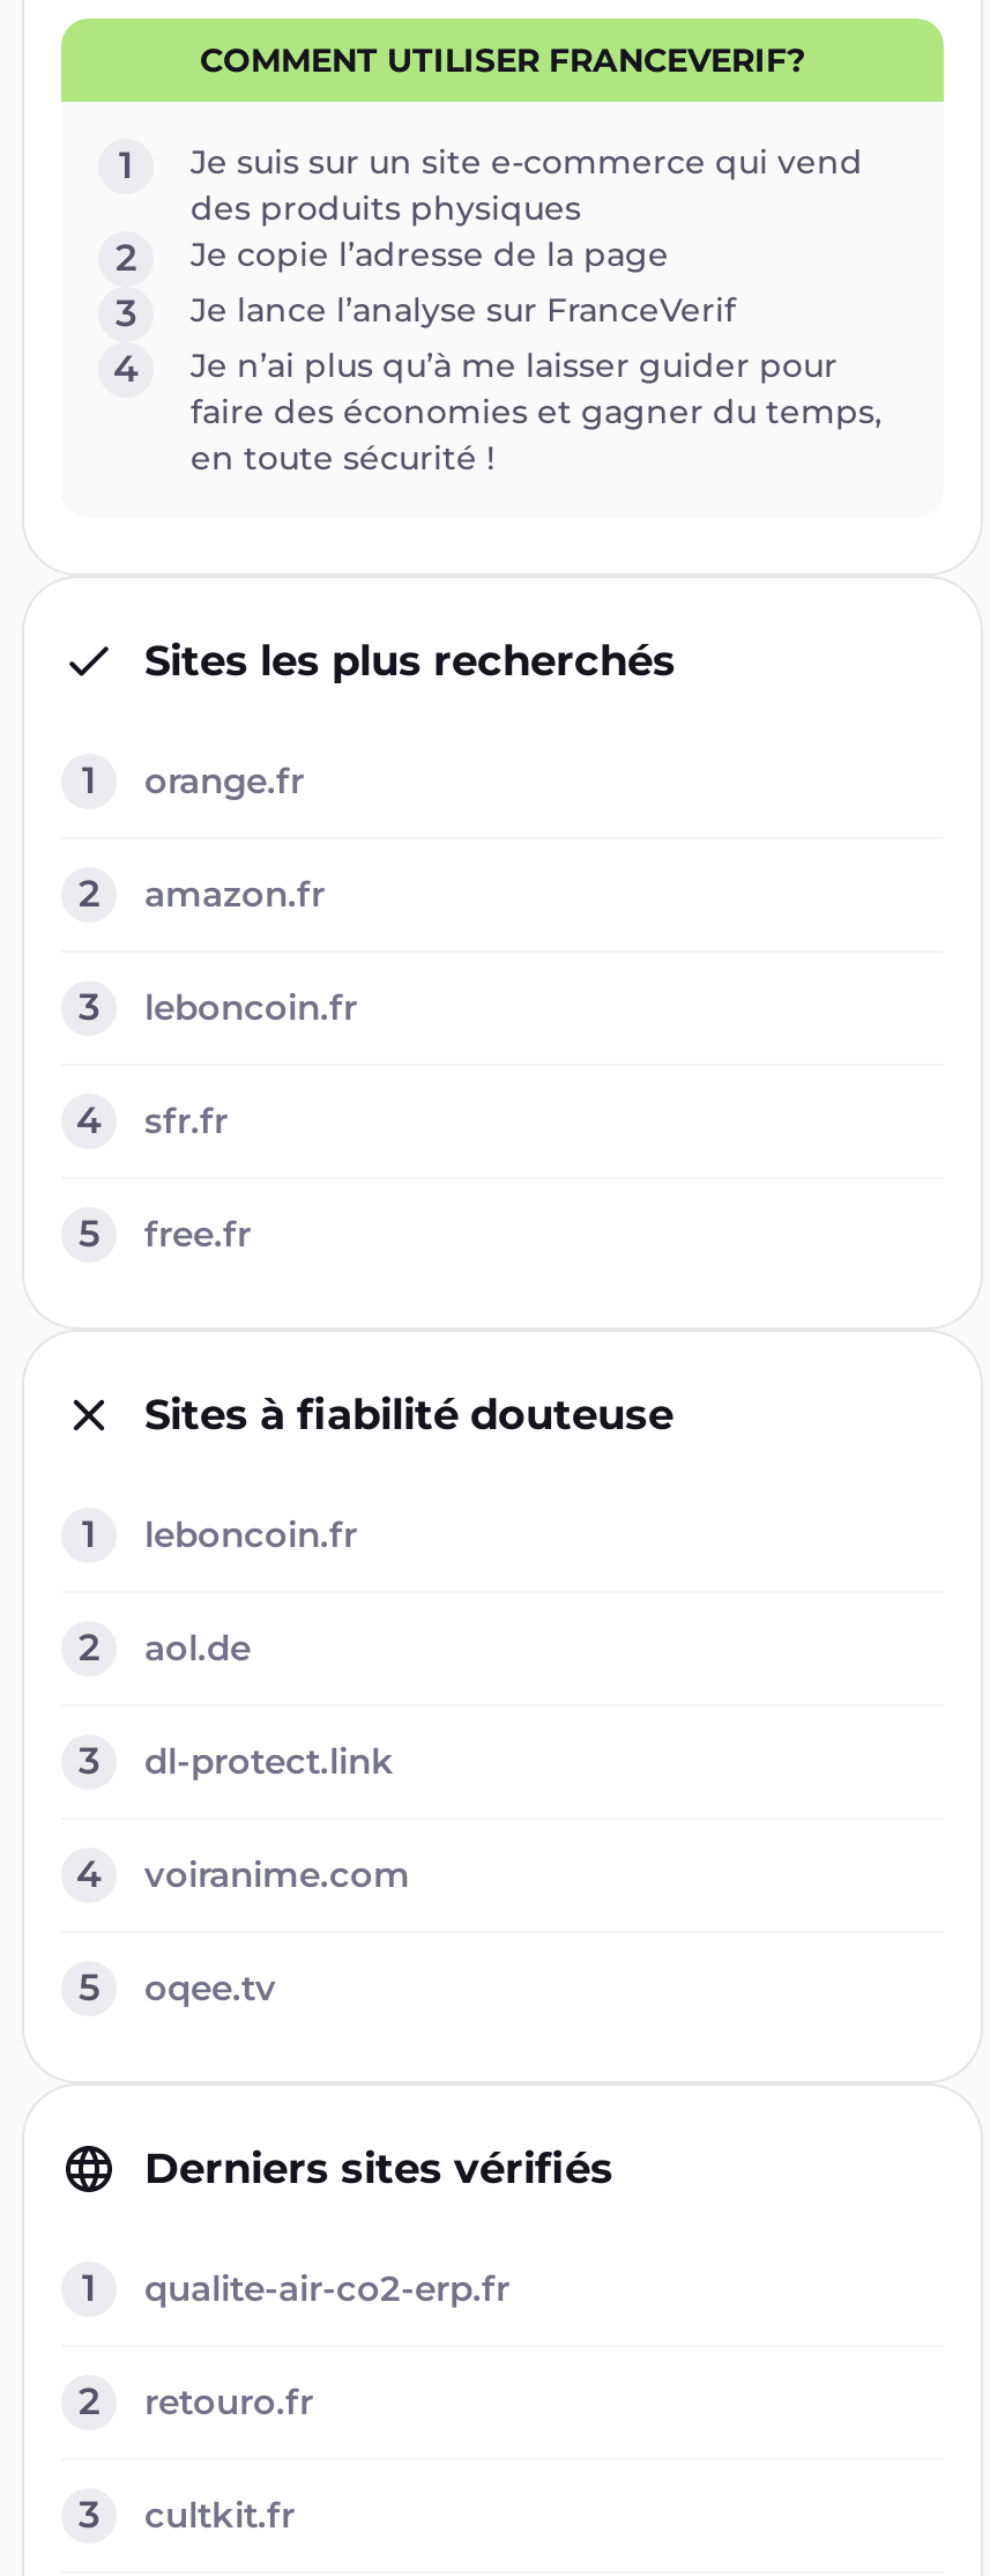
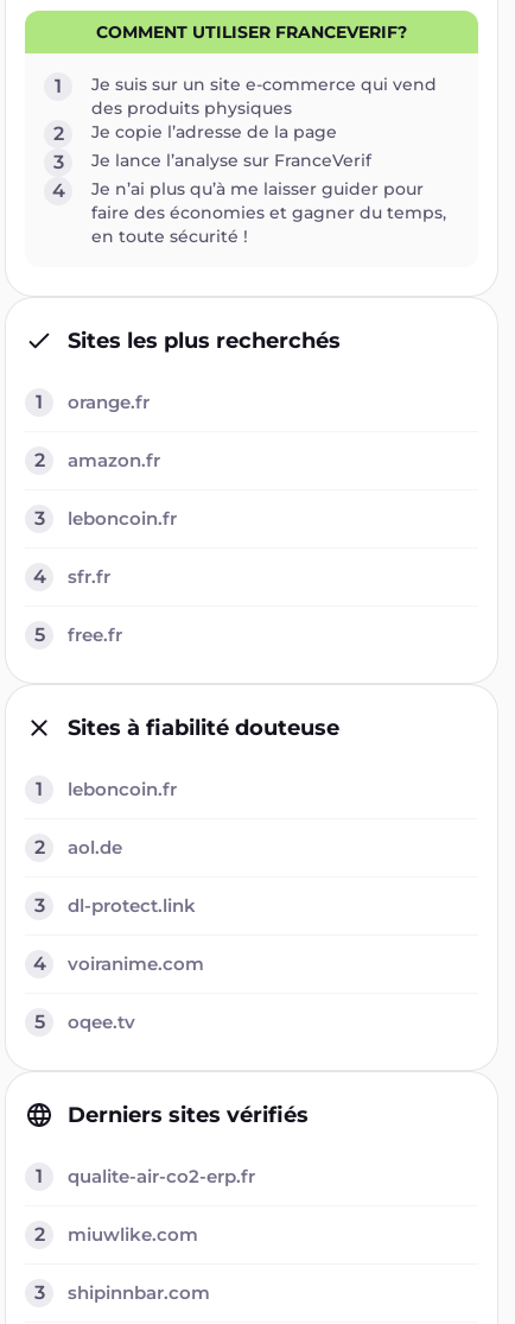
[144,2379,313,2423] retouro.fr -> [68,1223,198,1246] miuwlike.com
[144,2493,295,2537] cultkit.fr -> [68,1281,210,1304] shipinnbar.com

